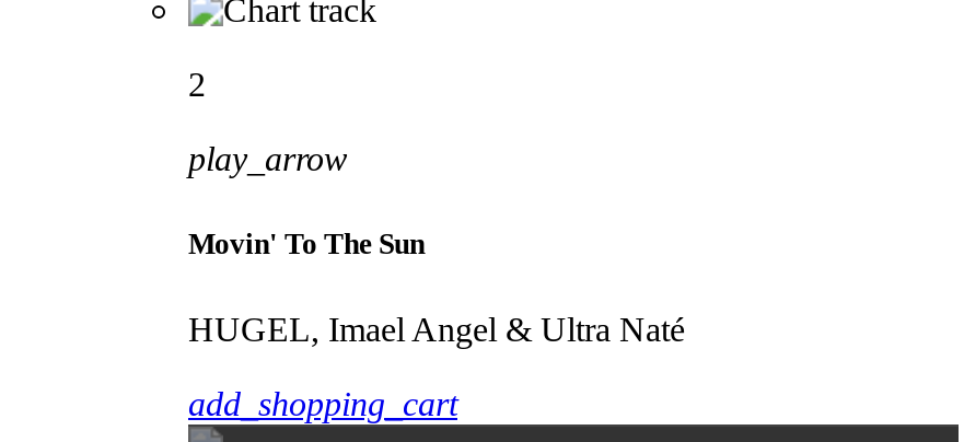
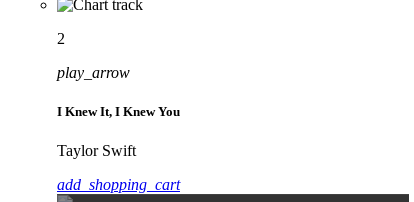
[188,228,425,260] Movin' To The Sun -> [57,104,180,119] I Knew It, I Knew You
[188,311,685,348] HUGEL, Imael Angel & Ultra Naté -> [57,142,136,159] Taylor Swift

